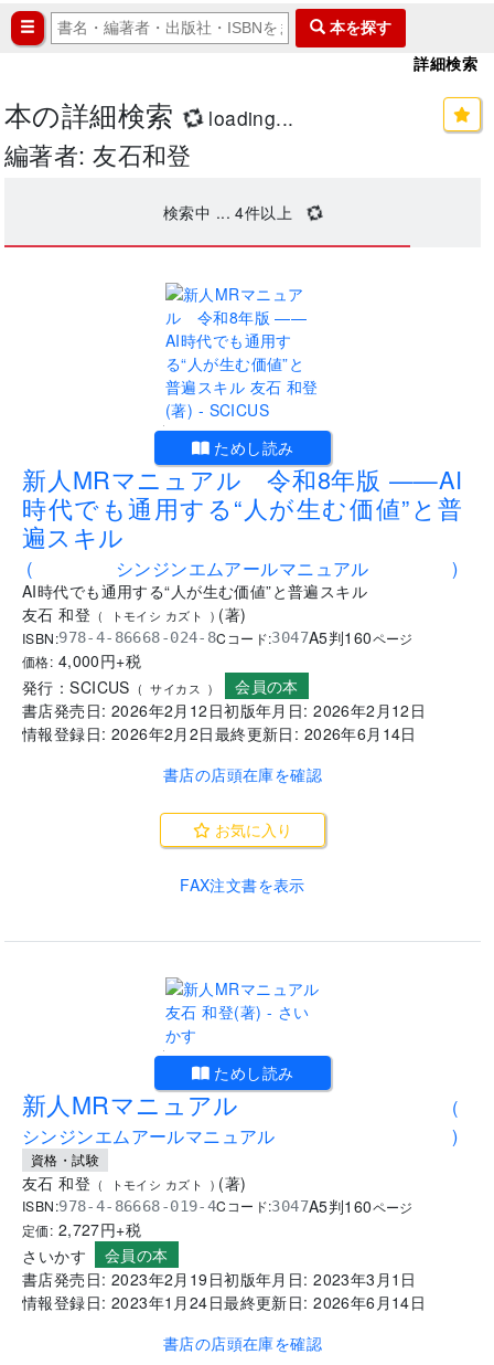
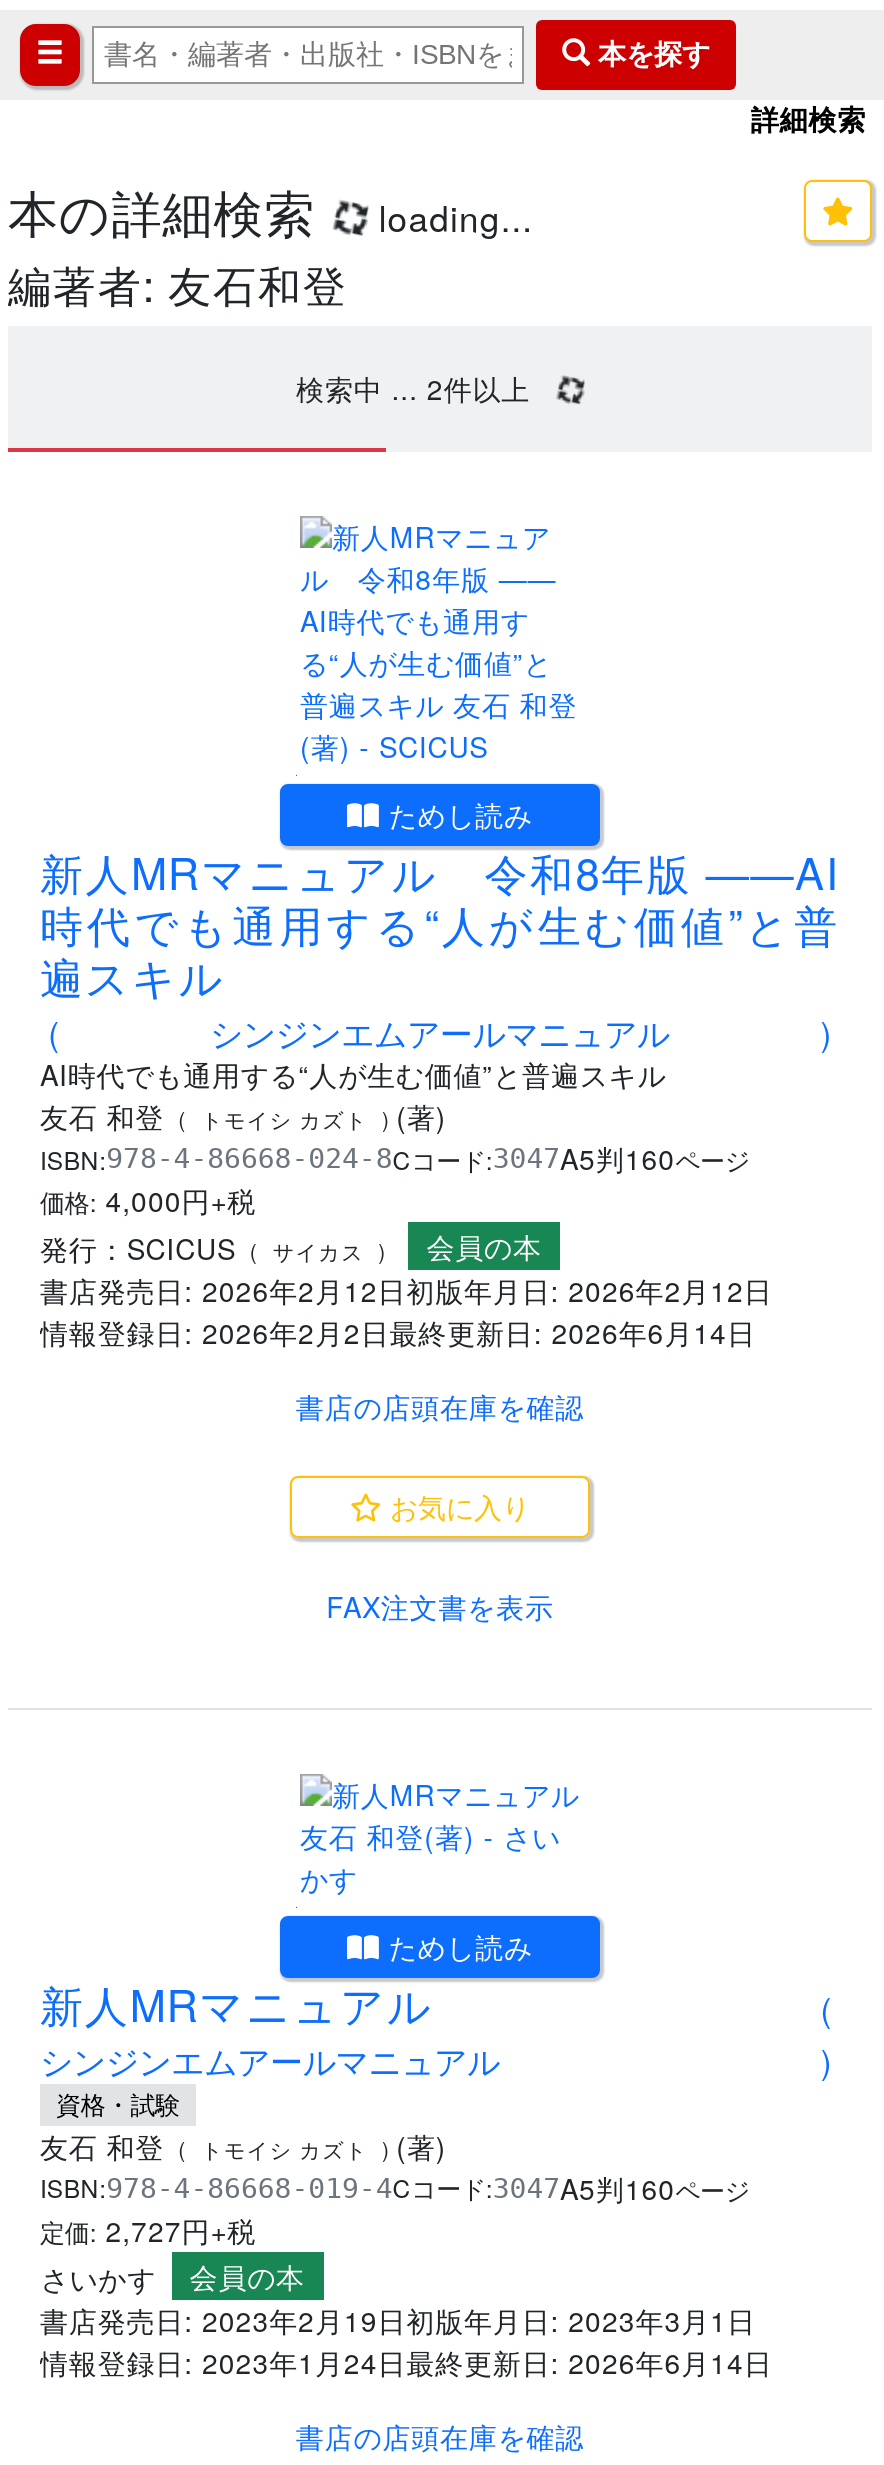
[163,201,292,223] 検索中 ... 4件以上 -> [296,368,530,408] 検索中 ... 2件以上

